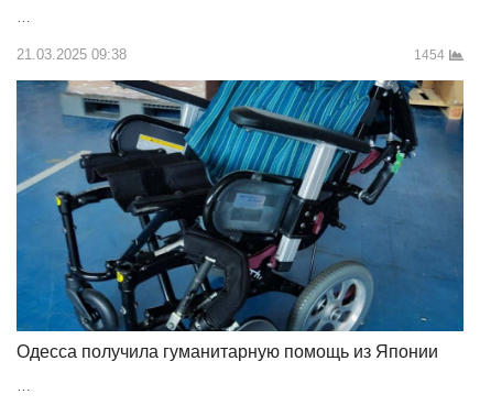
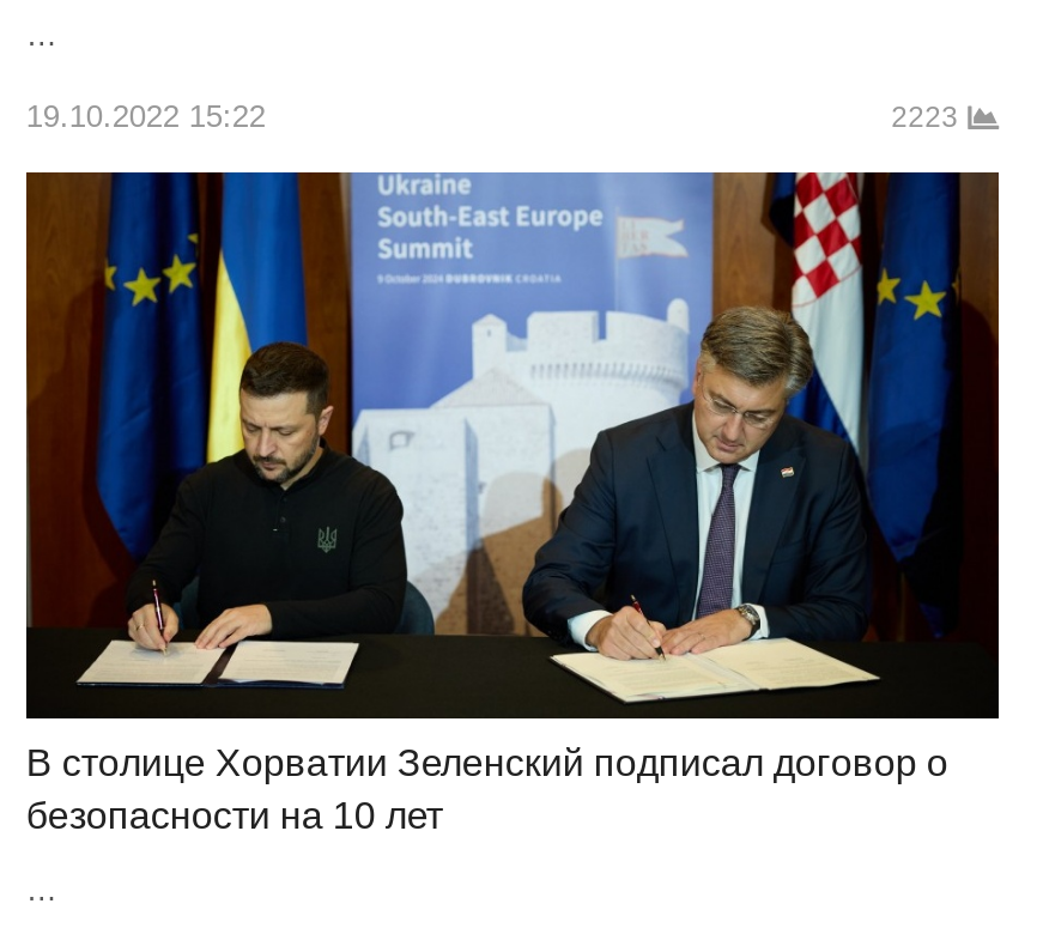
[16,46,445,63] 21.03.2025 09:38 | 1454 -> [26,98,958,134] 19.10.2022 15:22 | 2223
[15,79,465,361] [image] | Одесса получила гуманитарную помощь из Японии -> [24,170,1001,836] [image] | В столице Хорватии Зеленский подписал договор о | безопасности на 10 лет

